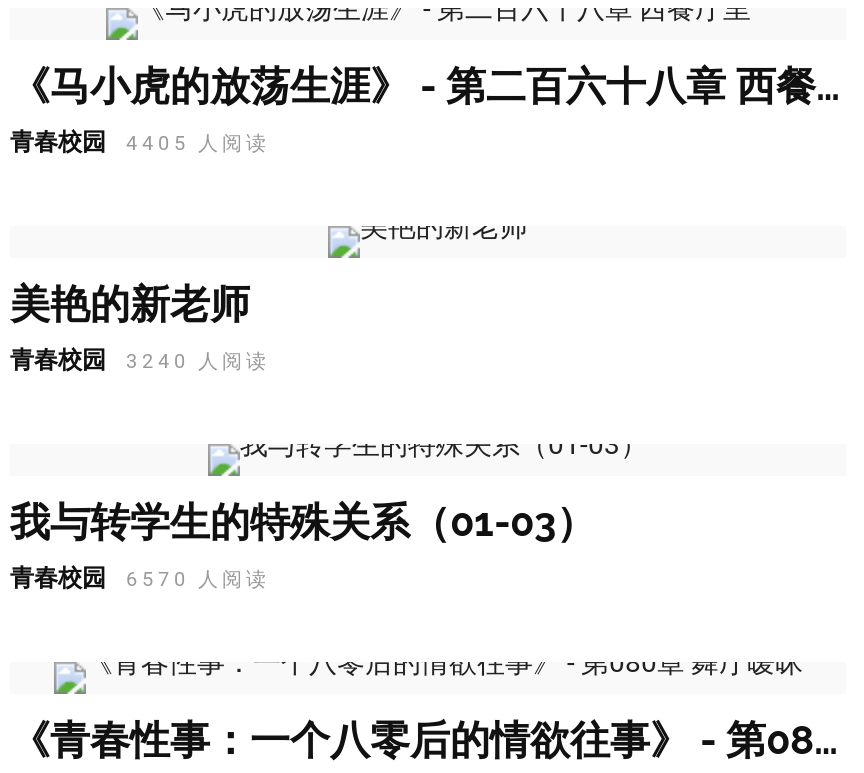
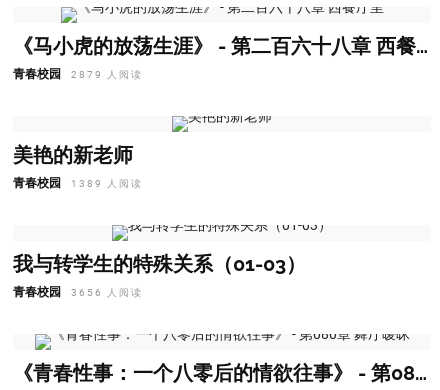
[10,128,270,156] 青春校园 4405 人阅读 -> [13,67,143,81] 青春校园 2879 人阅读
[10,346,270,374] 青春校园 3240 人阅读 -> [13,176,143,190] 青春校园 1389 人阅读
[10,564,270,592] 青春校园 6570 人阅读 -> [13,285,143,299] 青春校园 3656 人阅读

